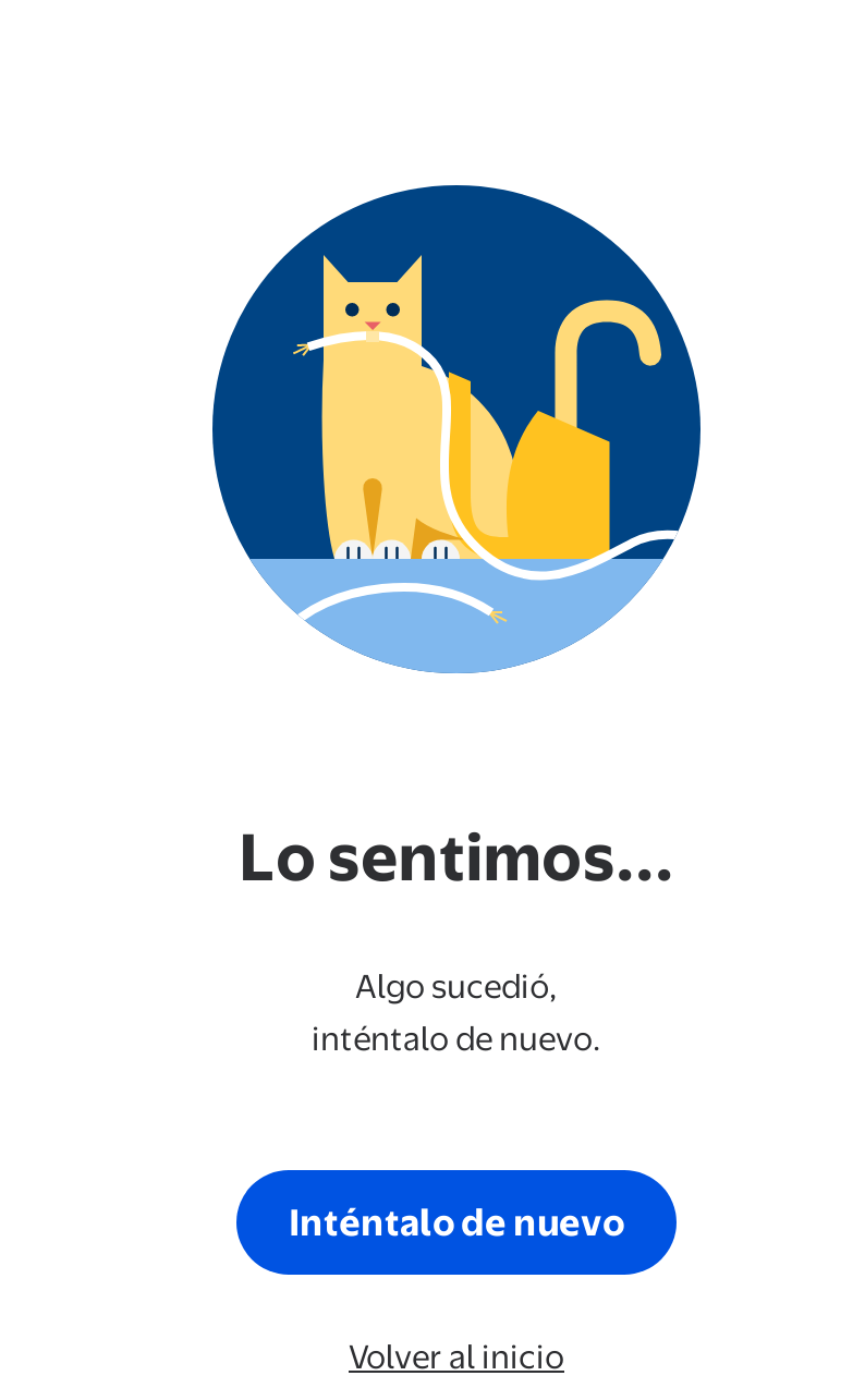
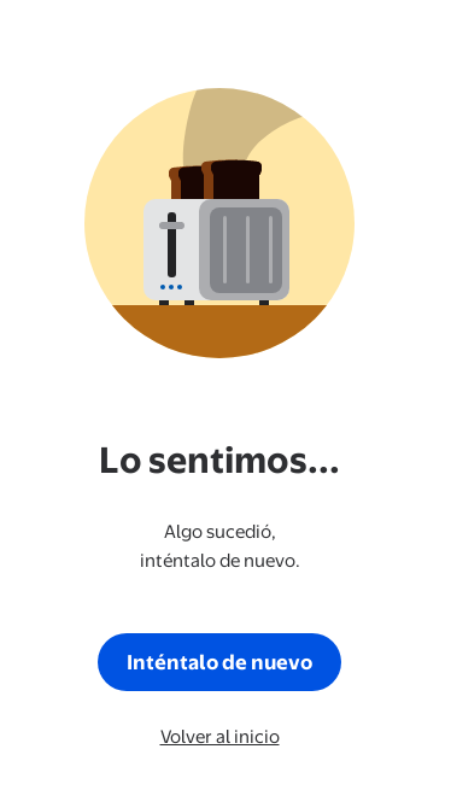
[210,183,703,675] [image] -> [84,88,355,359] [image]

